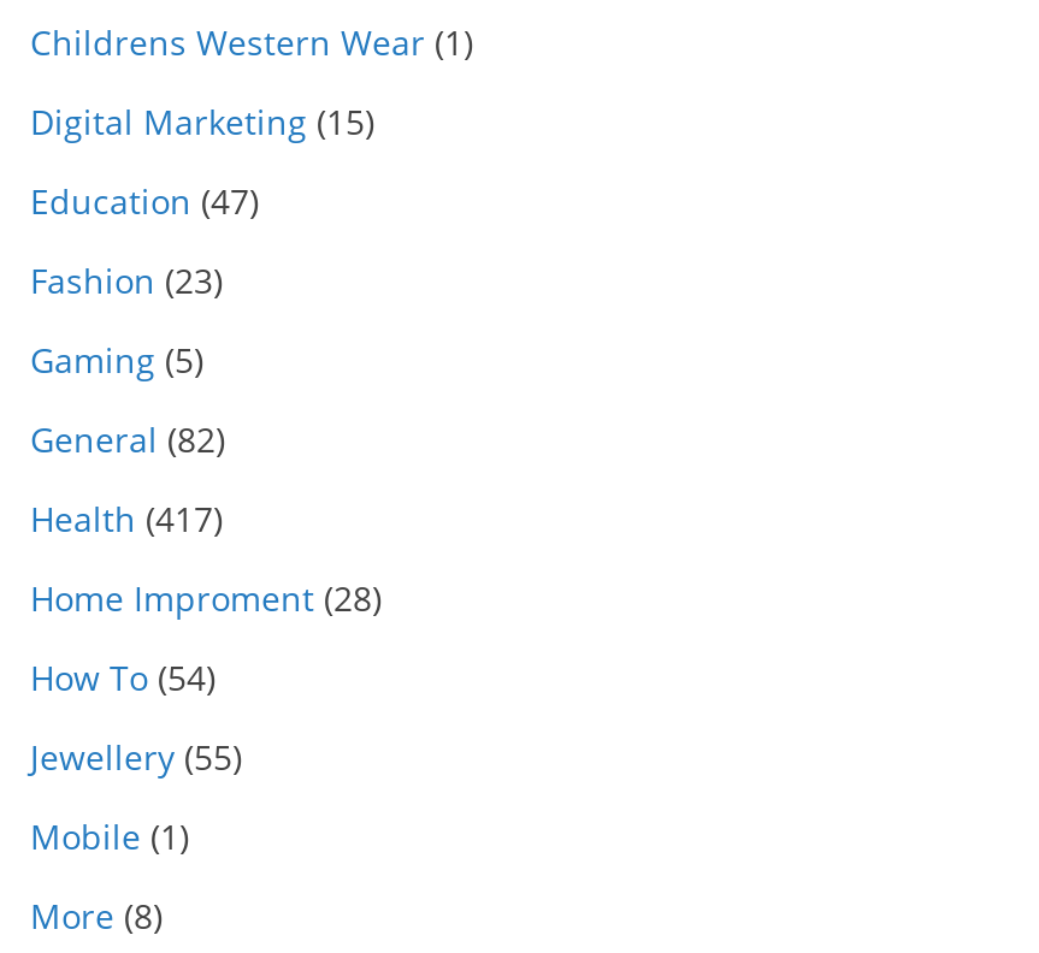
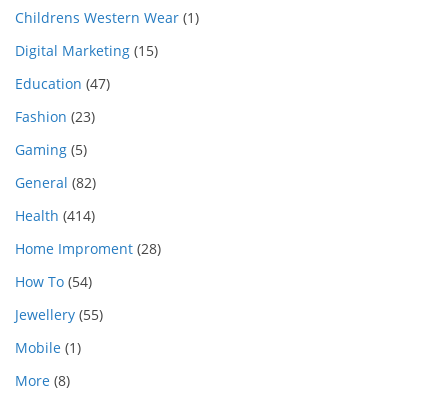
[30,497,223,542] Health (417) -> [15,206,95,225] Health (414)

